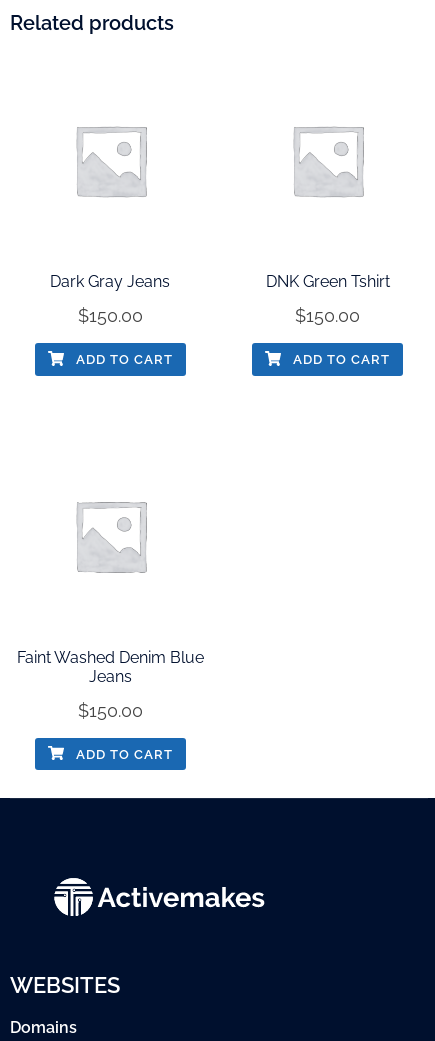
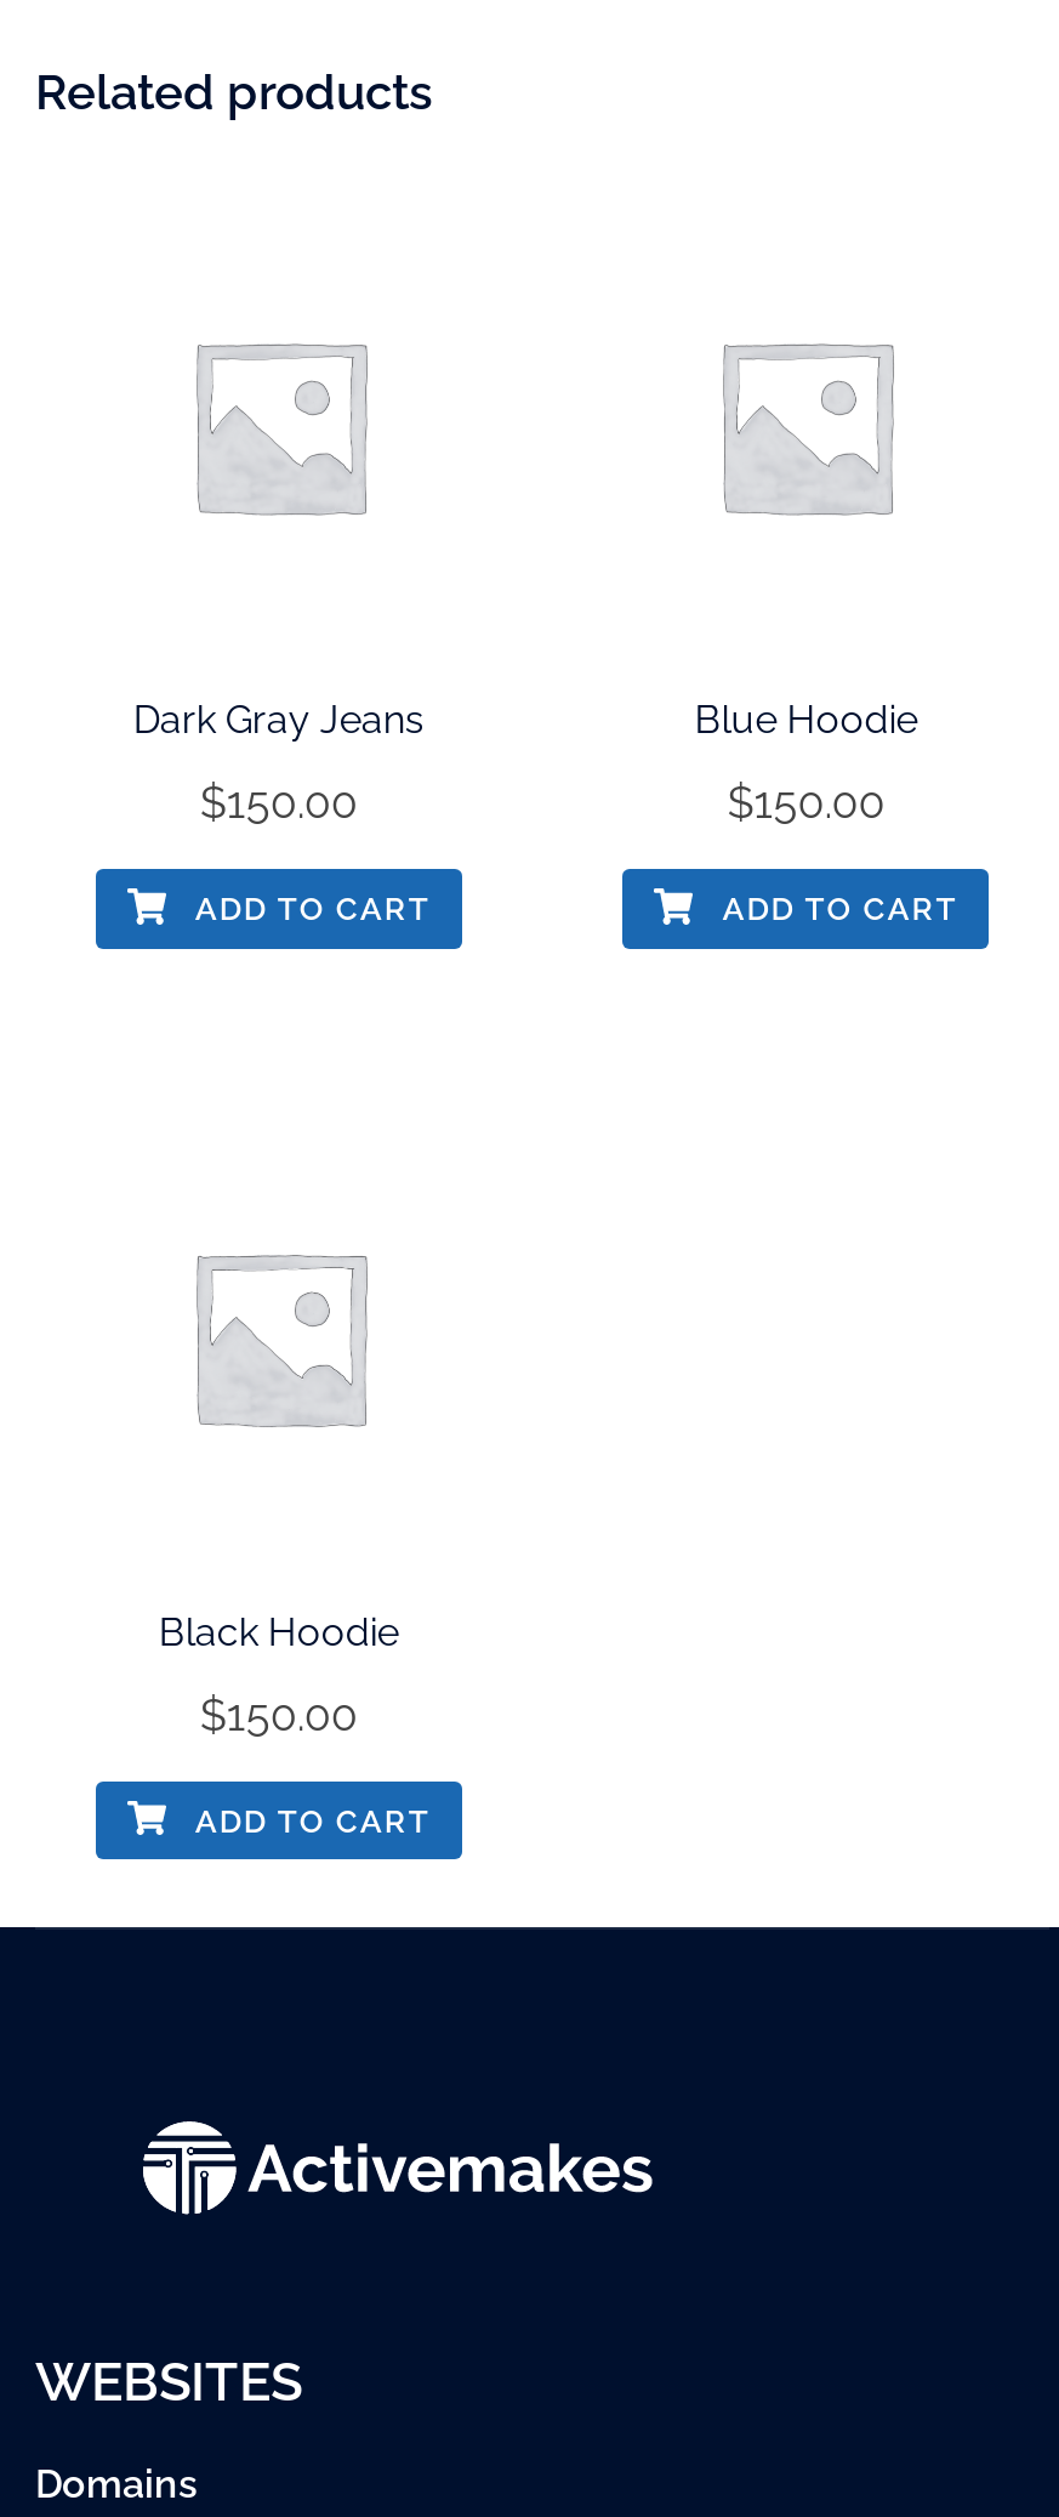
[266,272,390,291] DNK Green Tshirt -> [694,698,918,744] Blue Hoodie
[17,648,204,686] Faint Washed Denim Blue | Jeans -> [158,1609,399,1655] Black Hoodie

